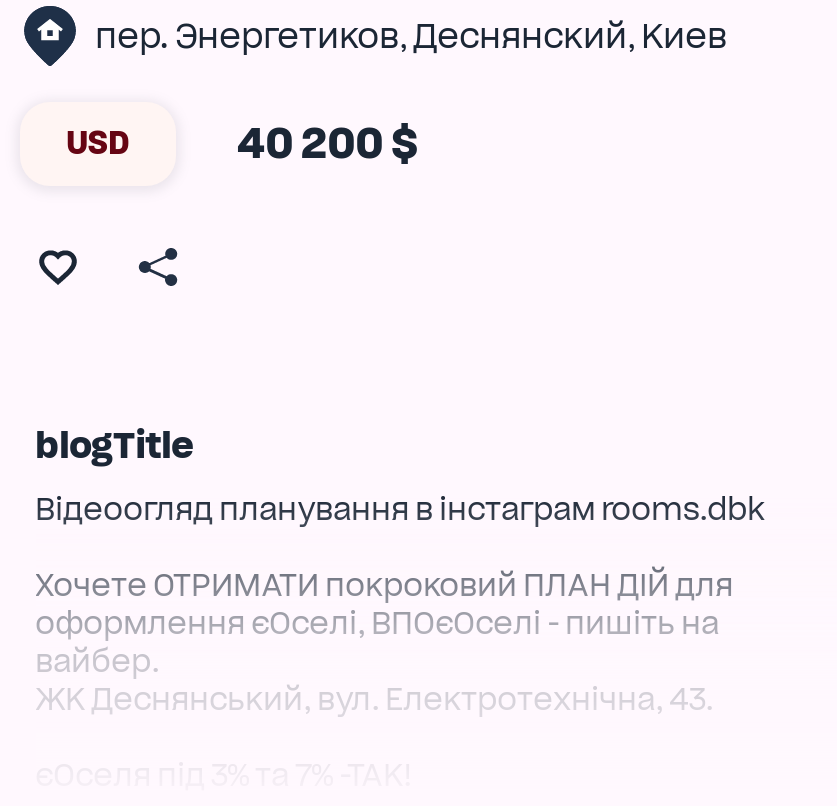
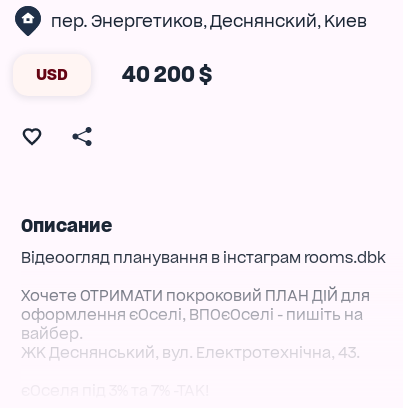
[35,424,193,466] blogTitle -> [21,215,112,236] Описание

